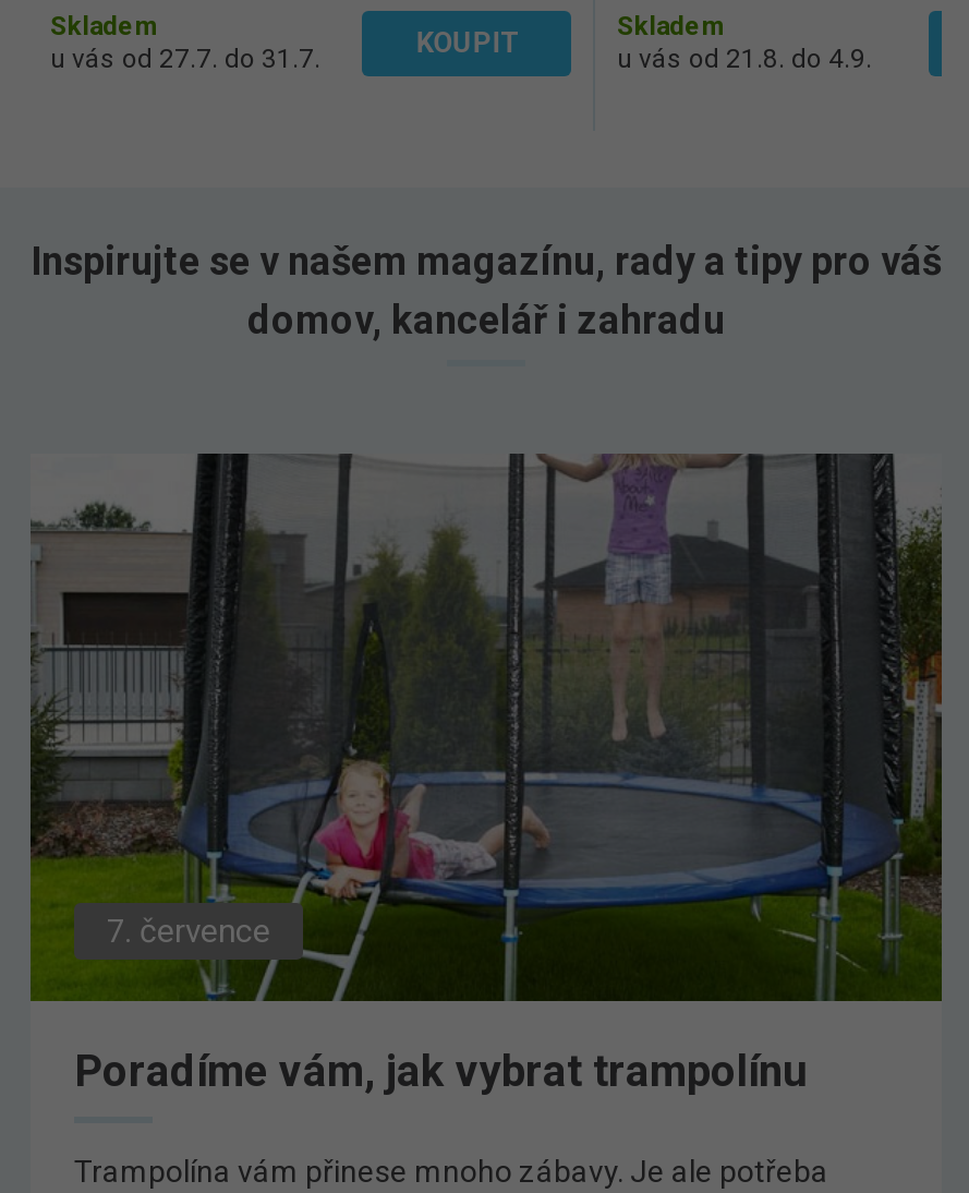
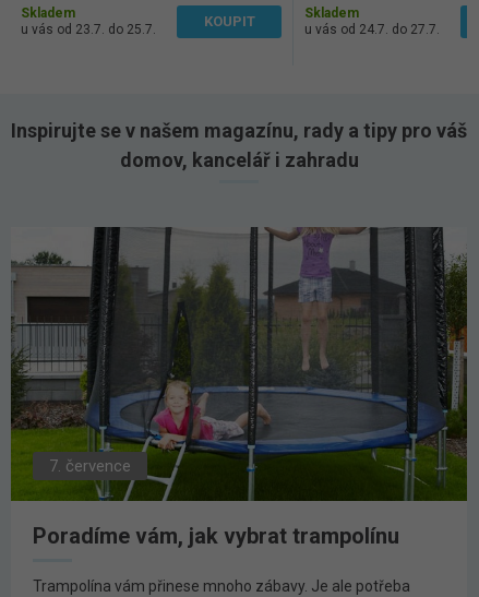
[50,43,320,74] u vás od 27.7. do 31.7. -> [21,22,156,37] u vás od 23.7. do 25.7.
[617,43,872,74] u vás od 21.8. do 4.9. -> [304,22,440,37] u vás od 24.7. do 27.7.

